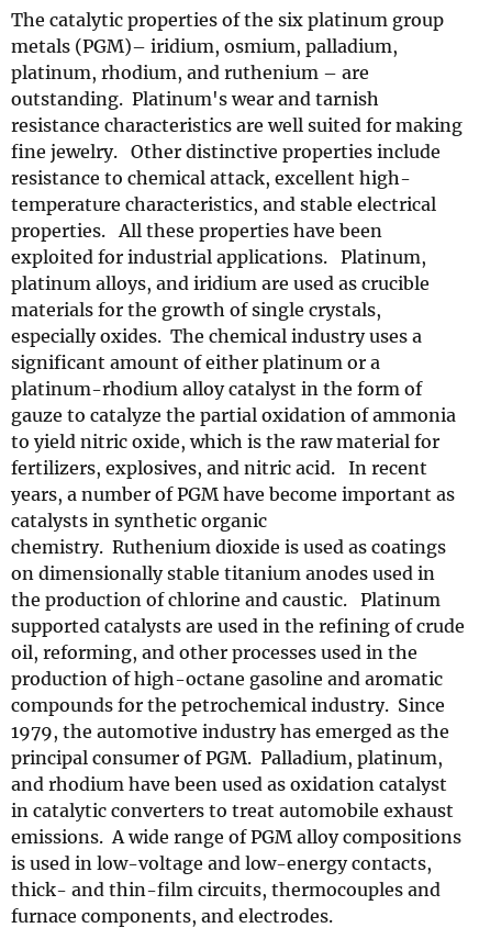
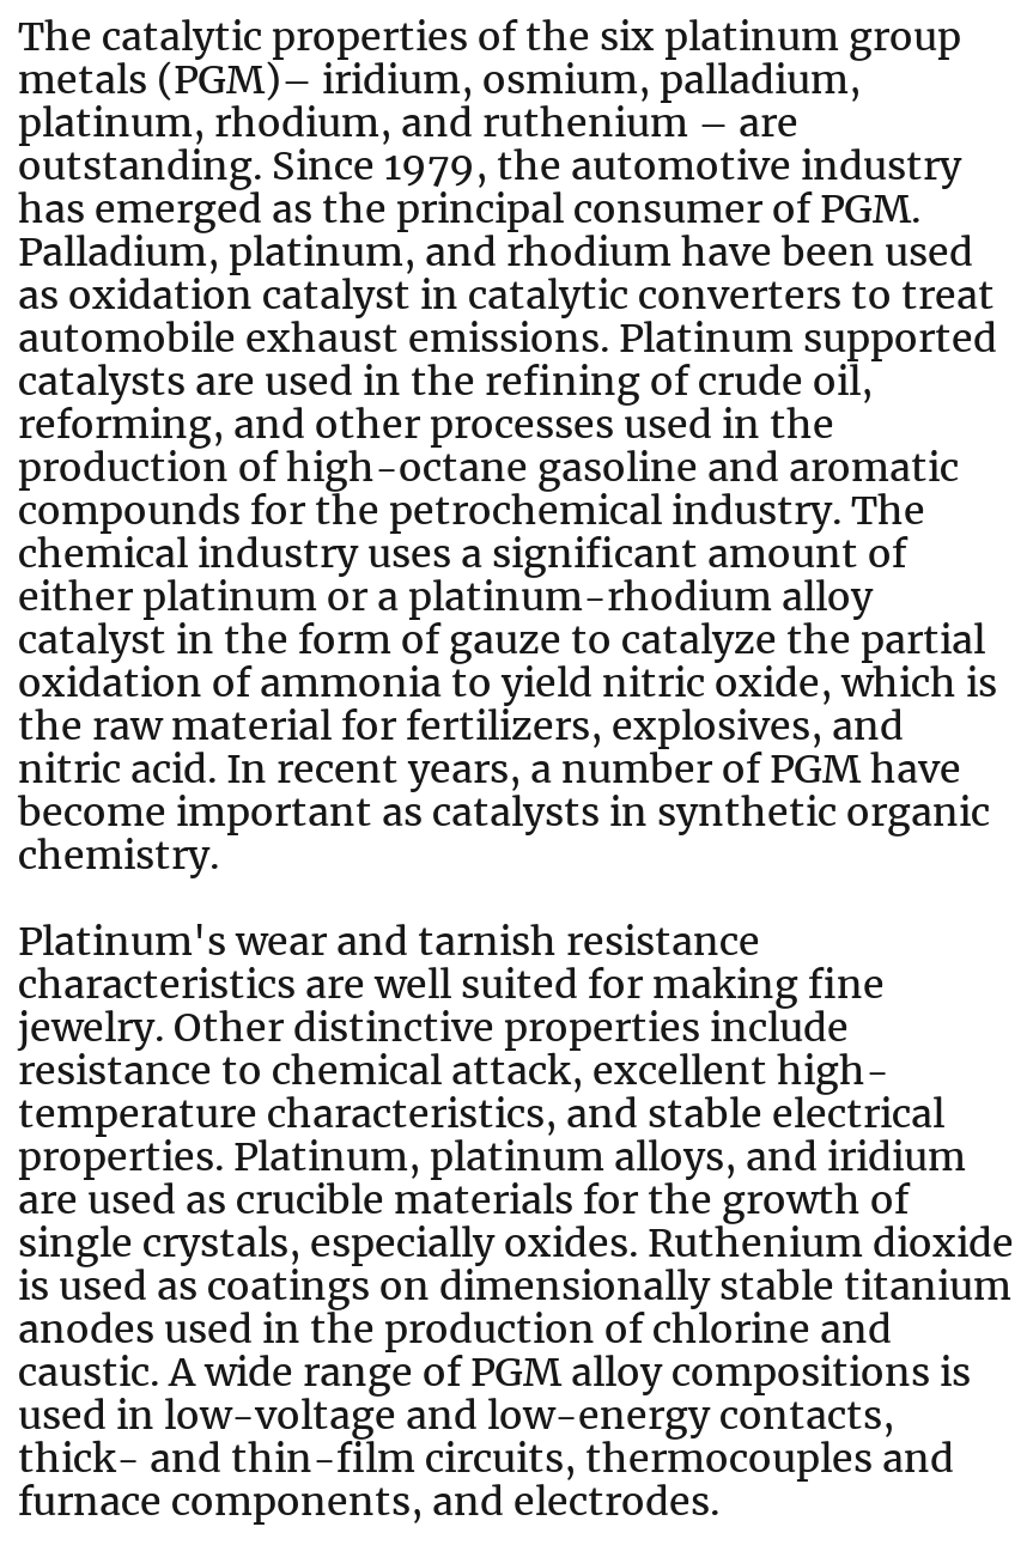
[11,88,463,163] outstanding. Platinum's wear and tarnish | resistance characteristics are well suited for making | fine jewelry. Other distinctive properties include -> [18,142,997,1052] outstanding. Since 1979, the automotive industry | has emerged as the principal consumer of PGM. | Palladium, platinum, and rhodium have been used | as oxidation catalyst in catalytic converters to treat | automobile exhaust emissions. Platinum supported | catalysts are used in the refining of crude oil, | reforming, and other processes used in the | compounds for the petrochemical industry. The | chemical industry uses a significant amount of | either platinum or a platinum-rhodium alloy | catalyst in the form of gauze to catalyze the partial | oxidation of ammonia to yield nitric oxide, which is | the raw material for fertilizers, explosives, and | nitric acid. In recent years, a number of PGM have | become important as catalysts in synthetic organic | chemistry. | Platinum's wear and tarnish resistance | characteristics are well suited for making fine | jewelry. Other distinctive properties include
moved [11,167,411,189] -> [18,1047,889,1095]: resistance to chemical attack, excellent high-
moved [11,194,436,216] -> [18,1090,944,1138]: temperature characteristics, and stable electrical
[11,220,465,875] properties. All these properties have been | exploited for industrial applications. Platinum, | platinum alloys, and iridium are used as crucible | materials for the growth of single crystals, | especially oxides. The chemical industry uses a | significant amount of either platinum or a | platinum-rhodium alloy catalyst in the form of | gauze to catalyze the partial oxidation of ammonia | to yield nitric oxide, which is the raw material for | fertilizers, explosives, and nitric acid. In recent | years, a number of PGM have become important as | catalysts in synthetic organic | chemistry. Ruthenium dioxide is used as coatings | on dimensionally stable titanium anodes used in | the production of chlorine and caustic. Platinum | supported catalysts are used in the refining of crude | oil, reforming, and other processes used in the | compounds for the petrochemical industry. Since | 1979, the automotive industry has emerged as the | principal consumer of PGM. Palladium, platinum, | and rhodium have been used as oxidation catalyst | in catalytic converters to treat automobile exhaust | emissions. A wide range of PGM alloy compositions | is used in low-voltage and low-energy contacts, -> [18,1133,1014,1439] properties. Platinum, platinum alloys, and iridium | are used as crucible materials for the growth of | single crystals, especially oxides. Ruthenium dioxide | is used as coatings on dimensionally stable titanium | anodes used in the production of chlorine and | caustic. A wide range of PGM alloy compositions is | used in low-voltage and low-energy contacts,
moved [11,668,443,690] -> [18,444,959,492]: production of high-octane gasoline and aromatic

